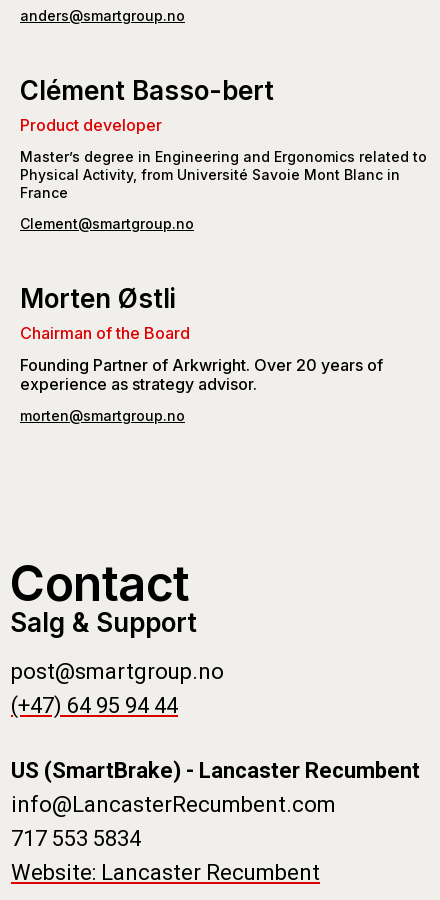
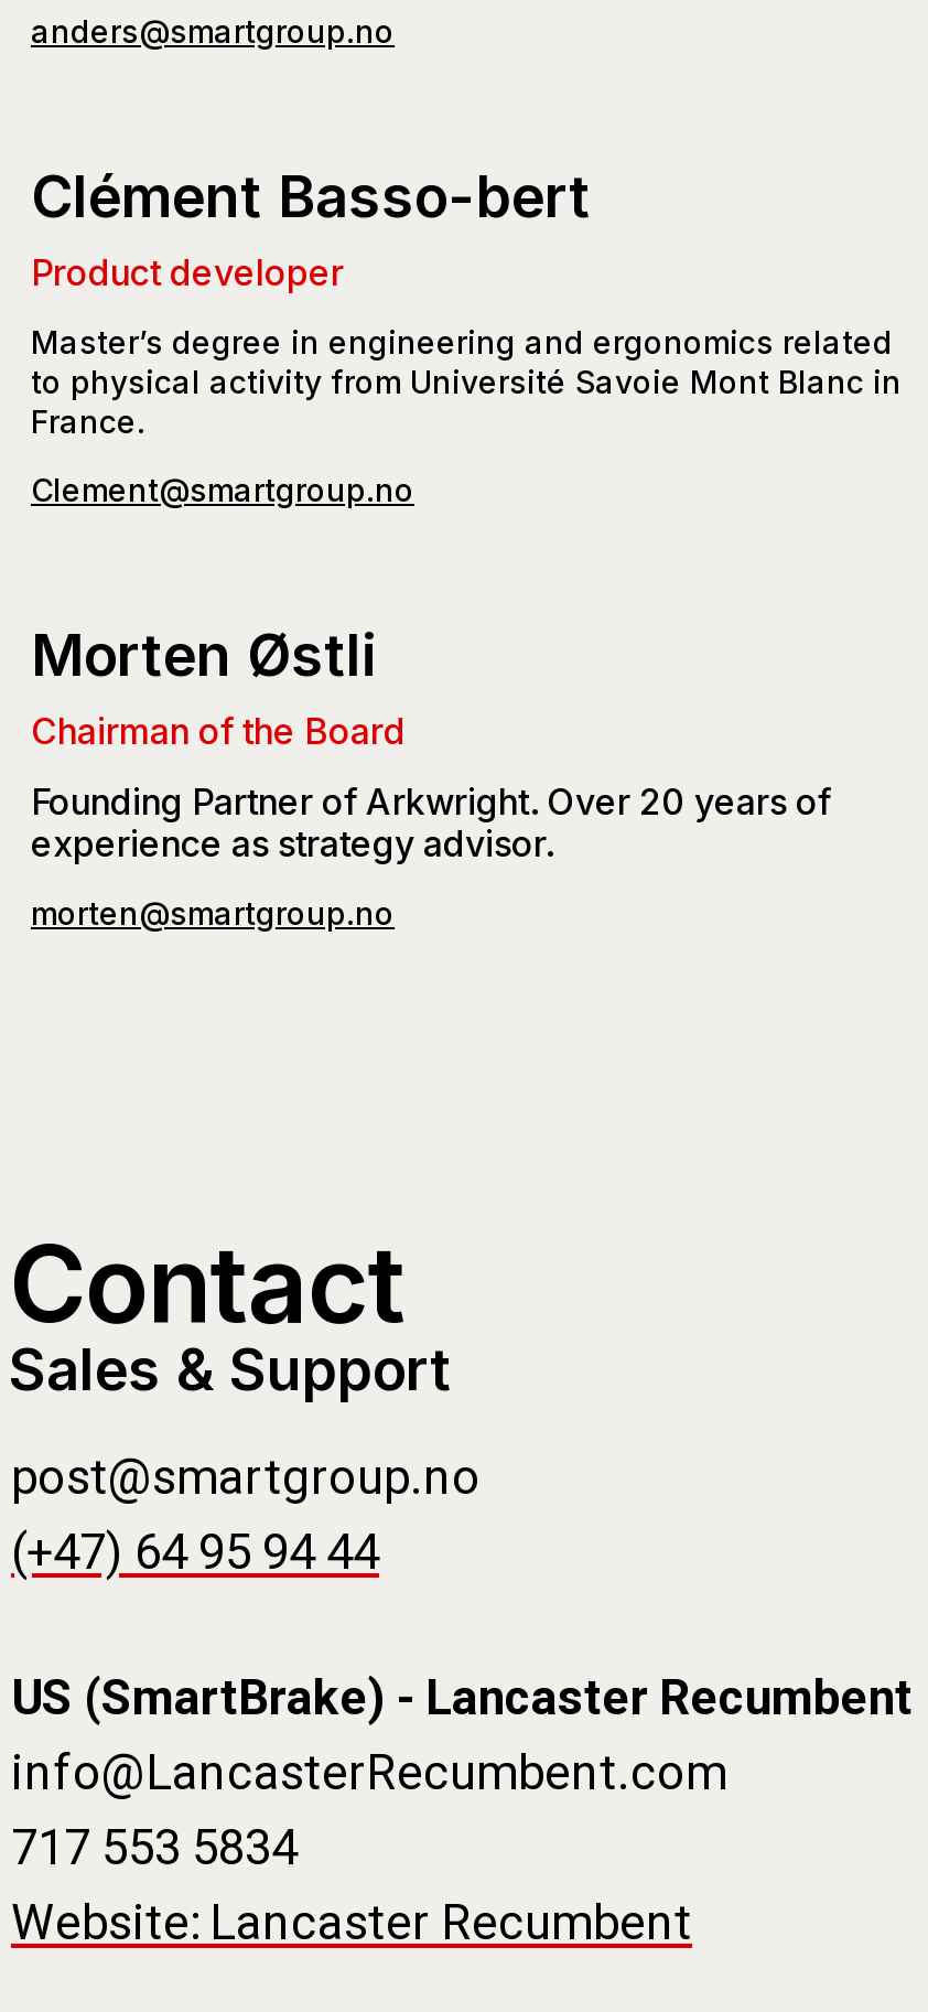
[20,148,427,201] Master’s degree in Engineering and Ergonomics related to | Physical Activity, from Université Savoie Mont Blanc in | France -> [31,324,902,441] Master’s degree in engineering and ergonomics related | to physical activity from Université Savoie Mont Blanc in | France.
[10,607,197,638] Salg & Support -> [9,1336,452,1404] Sales & Support

